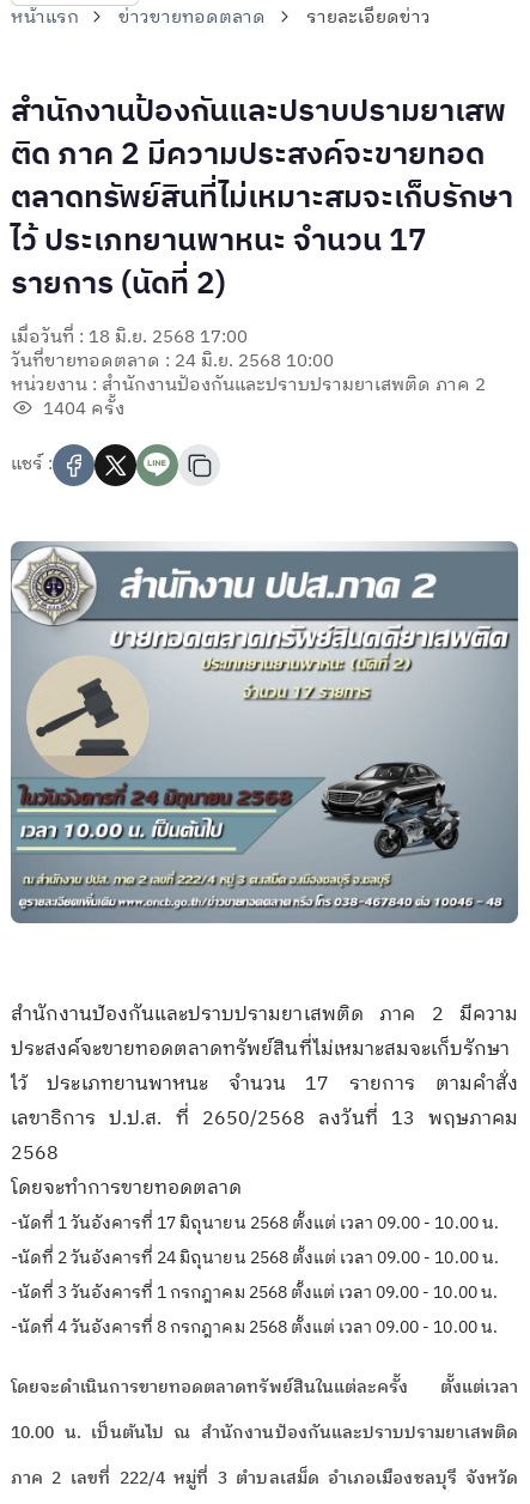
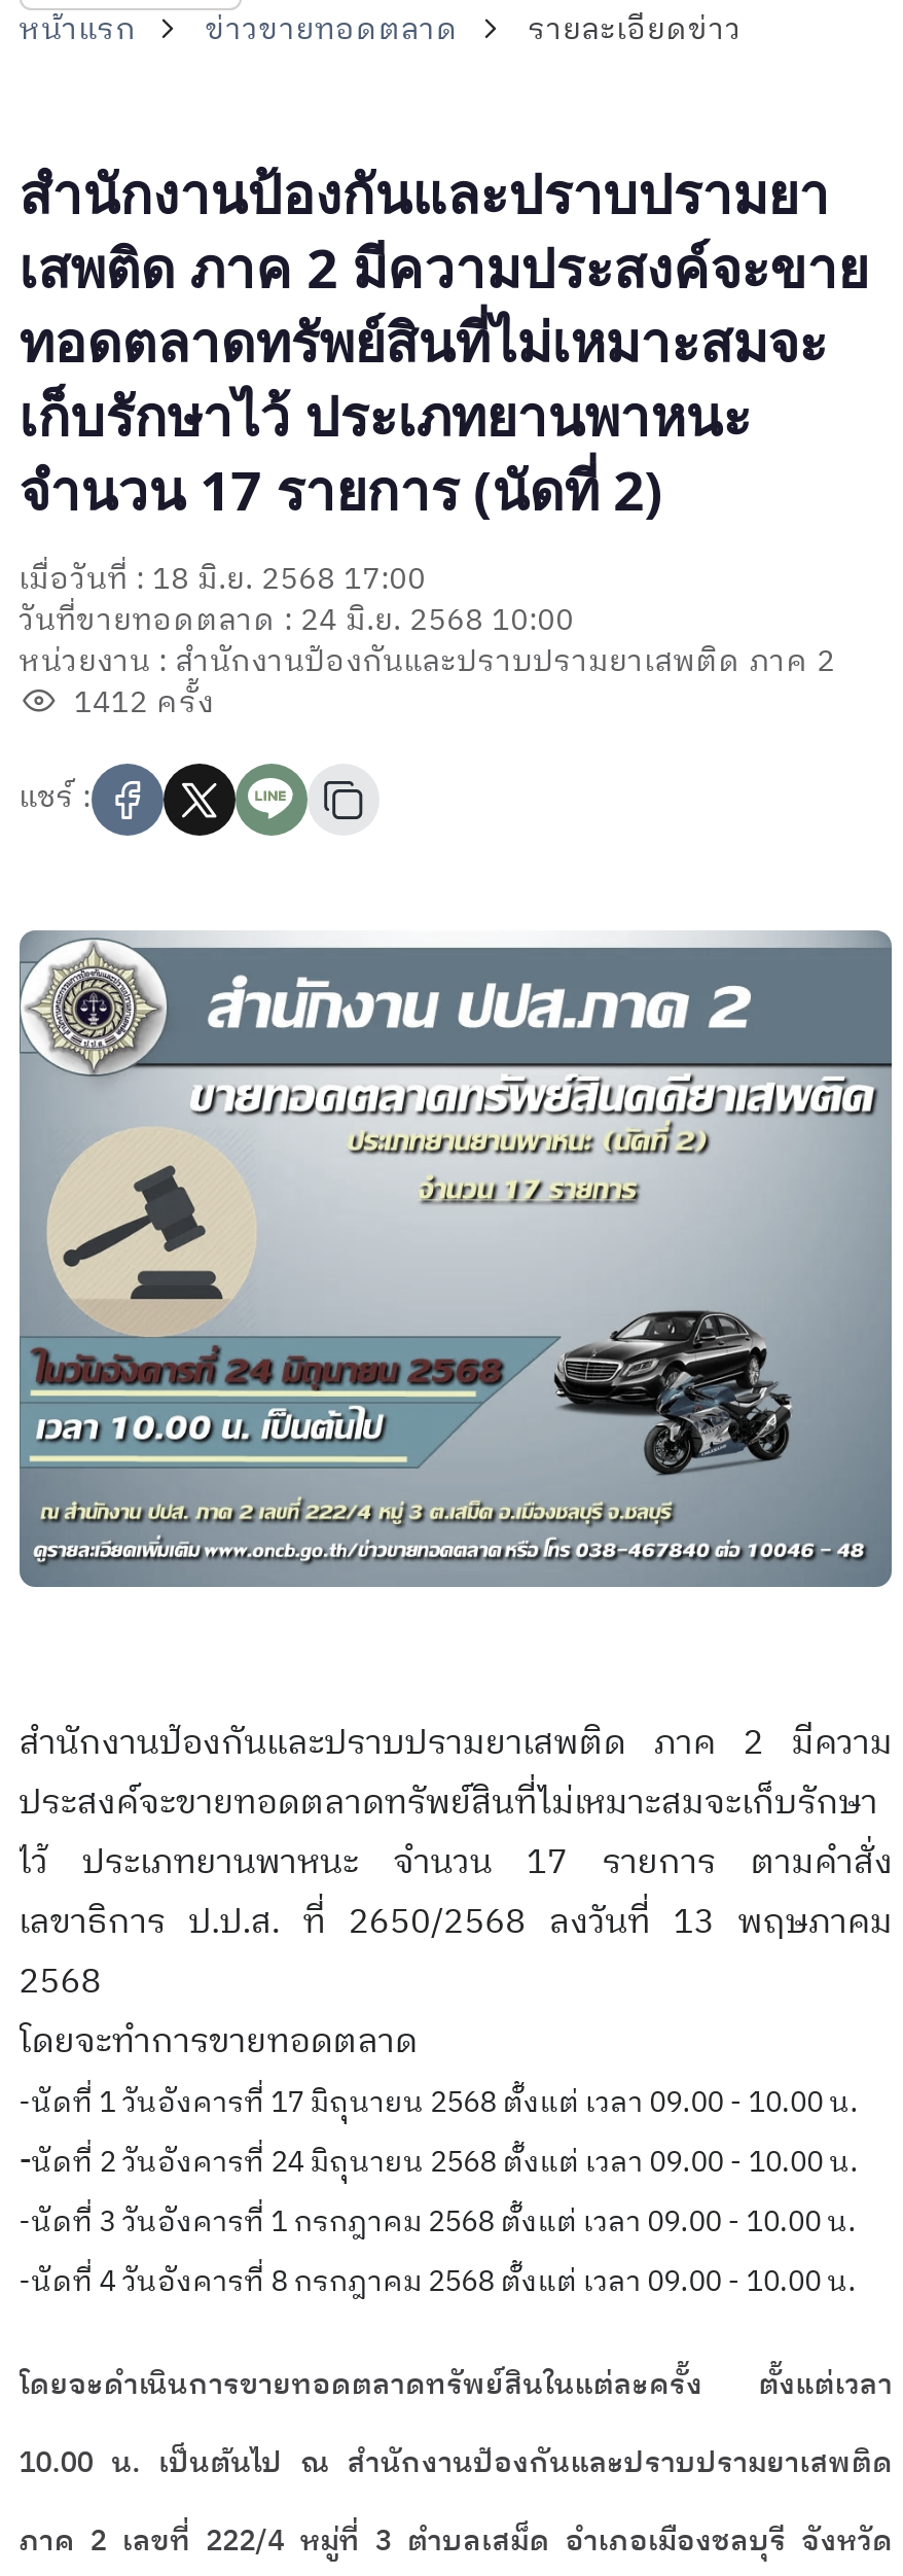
[42,395,124,423] 1404 ครั้ง -> [74,678,214,728] 1412 ครั้ง

